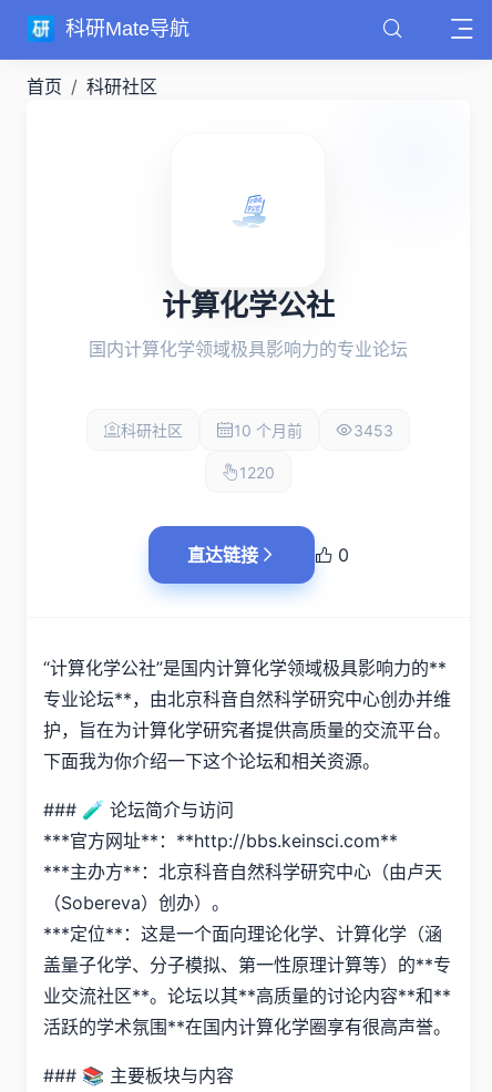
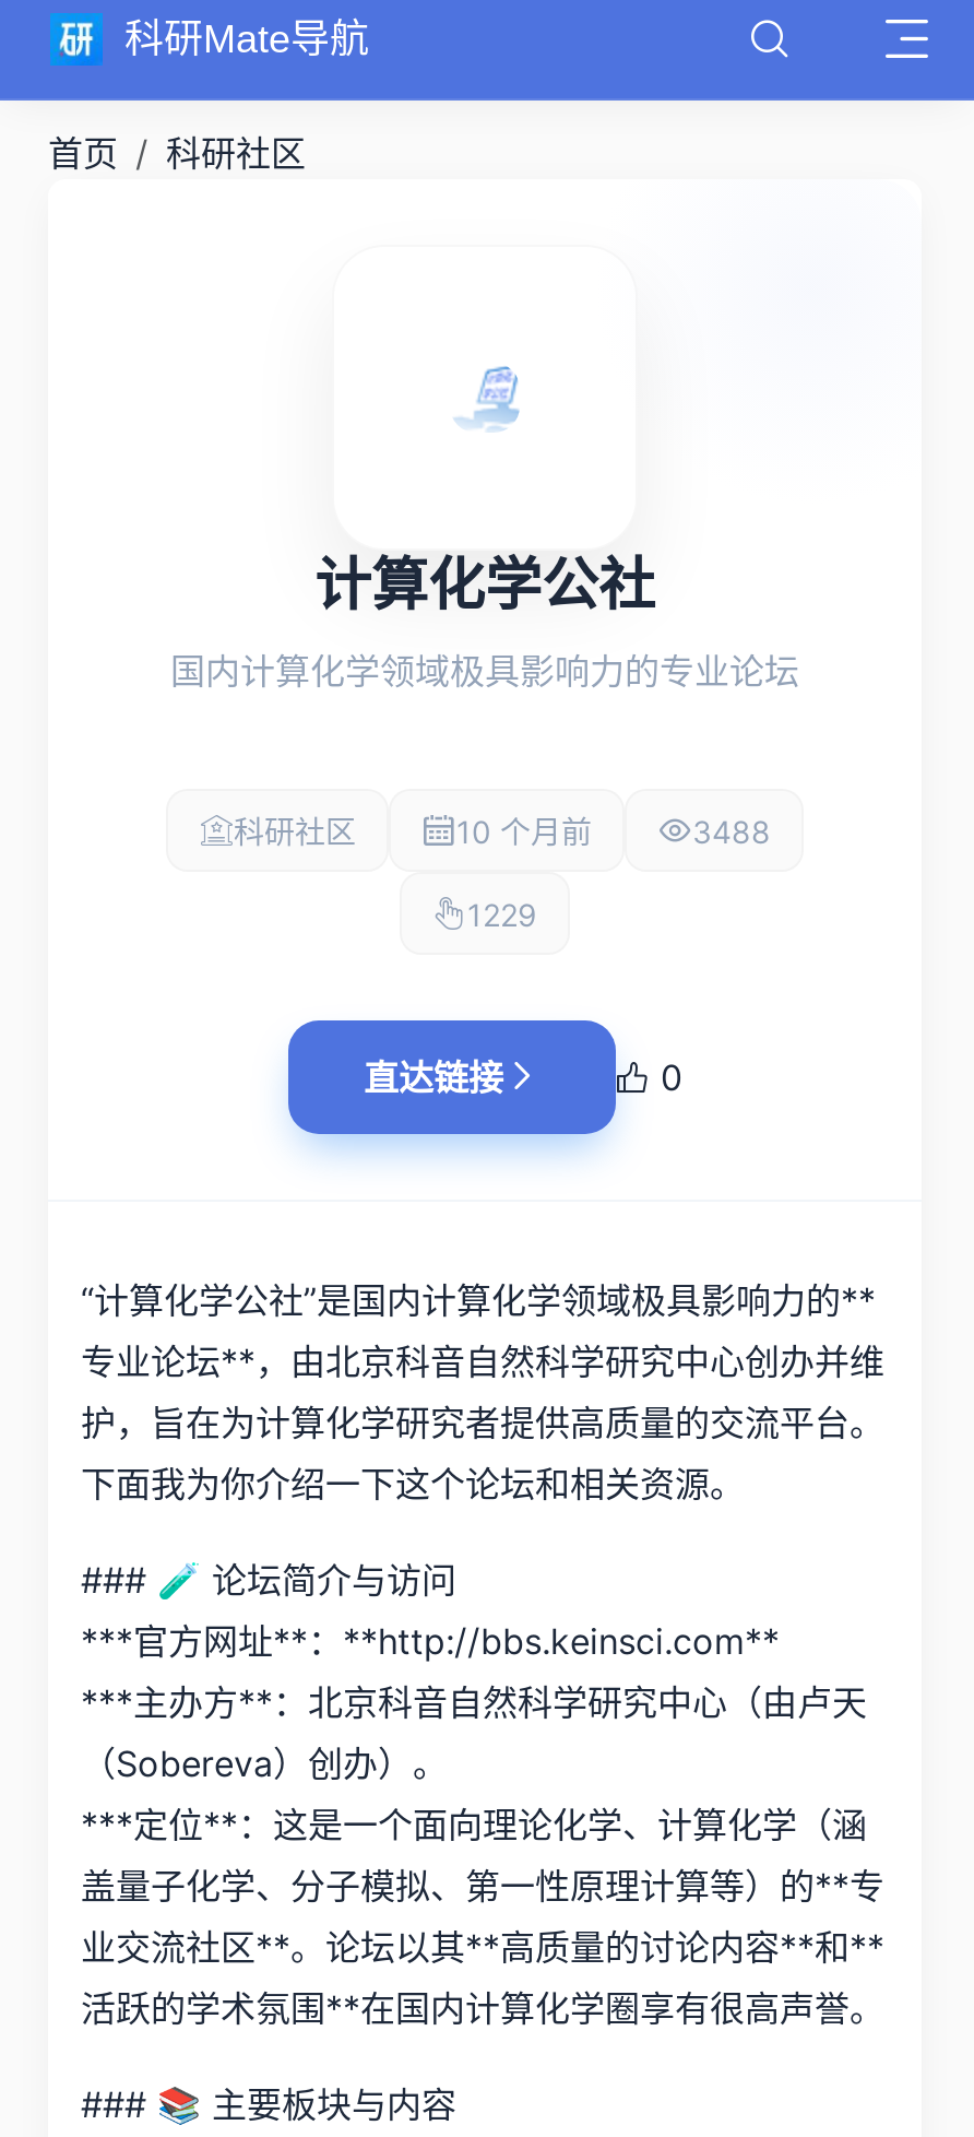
[353,420,393,439] 3453 -> [692,812,771,849] 3488
[239,462,275,481] 1220 -> [467,895,537,932] 1229

